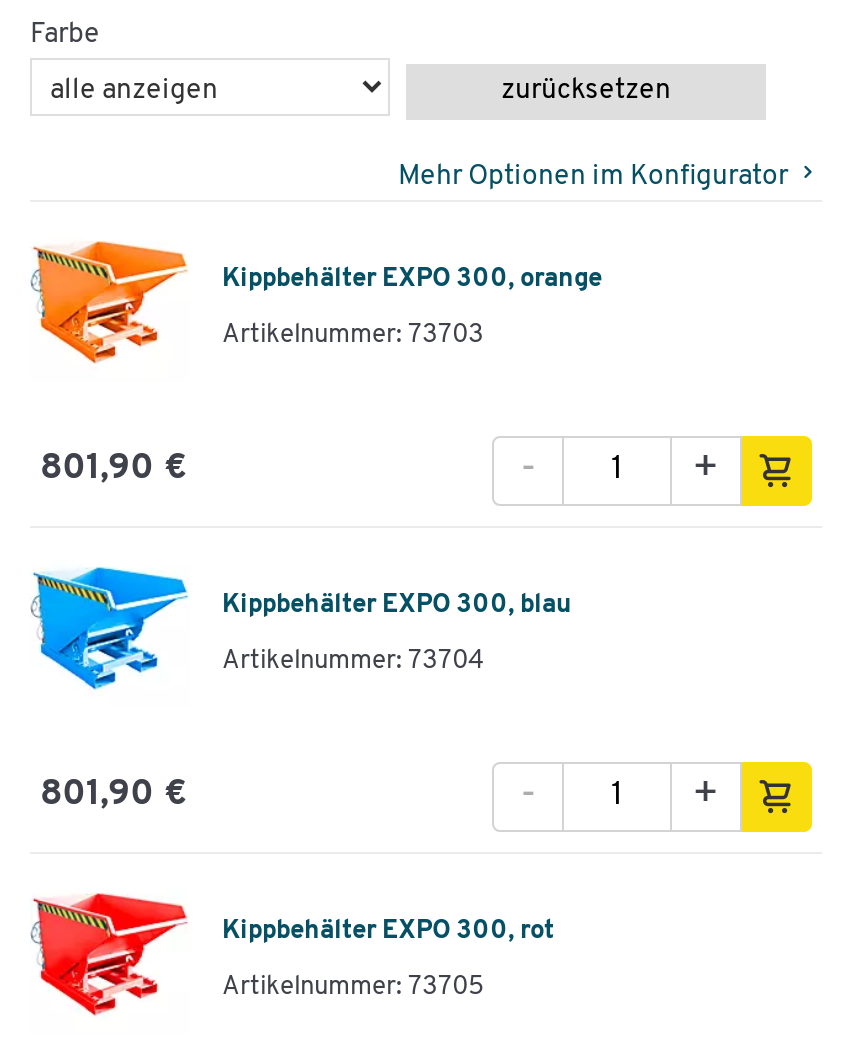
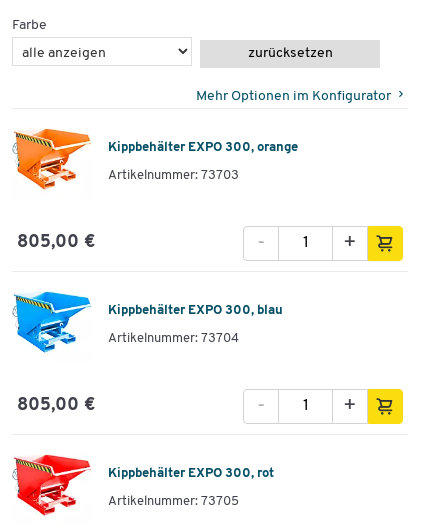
[40,449,188,487] 801,90 € -> [17,233,96,252] 805,00 €
[40,775,188,813] 801,90 € -> [17,396,96,415] 805,00 €

